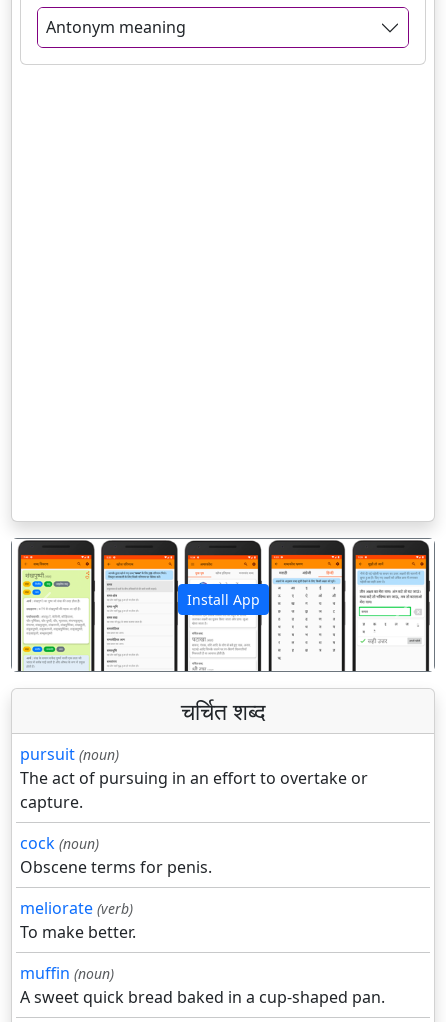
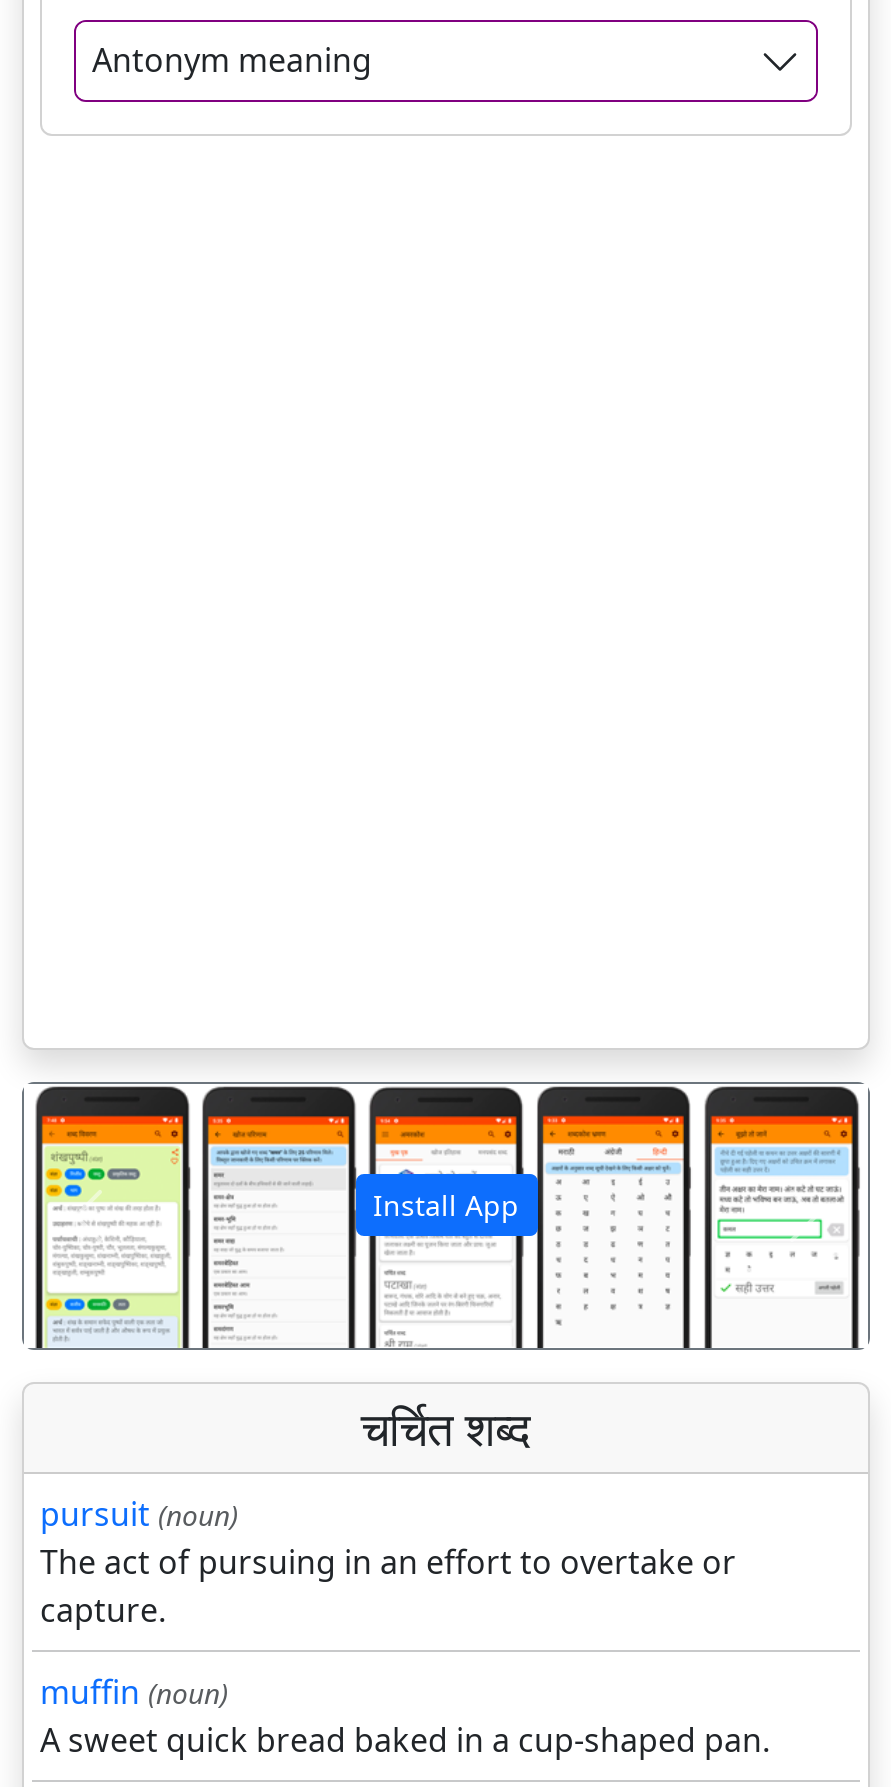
[20,832,212,943] cock (noun) | Obscene terms for penis. | meliorate (verb) | To make better. -> none

